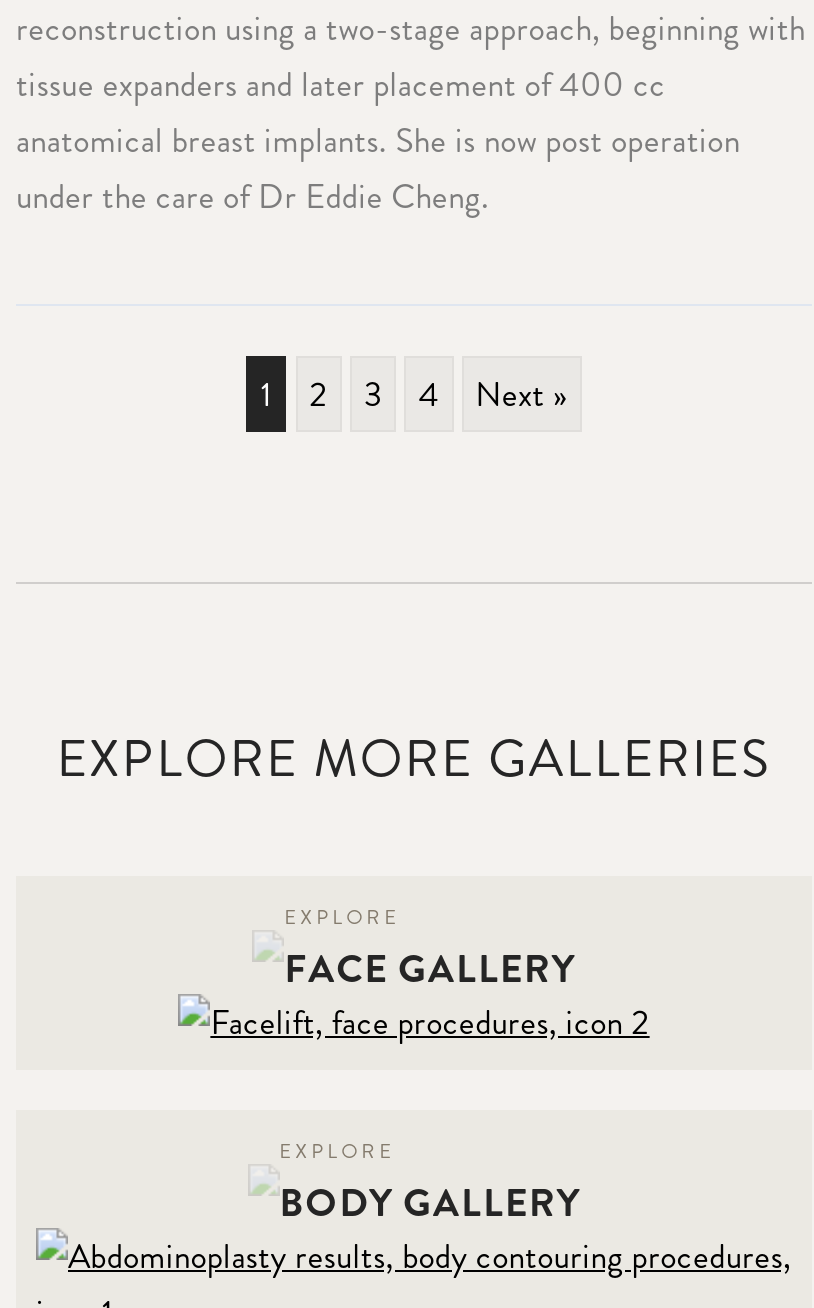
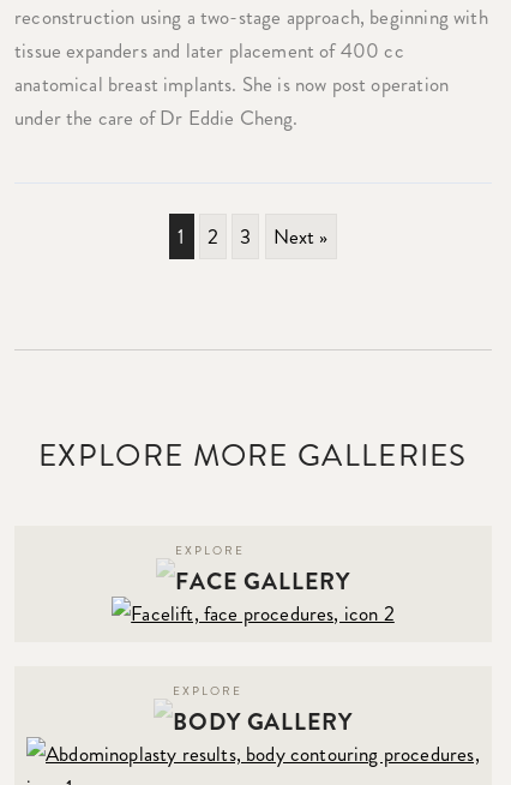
[419,370,439,418] 4 -> none

